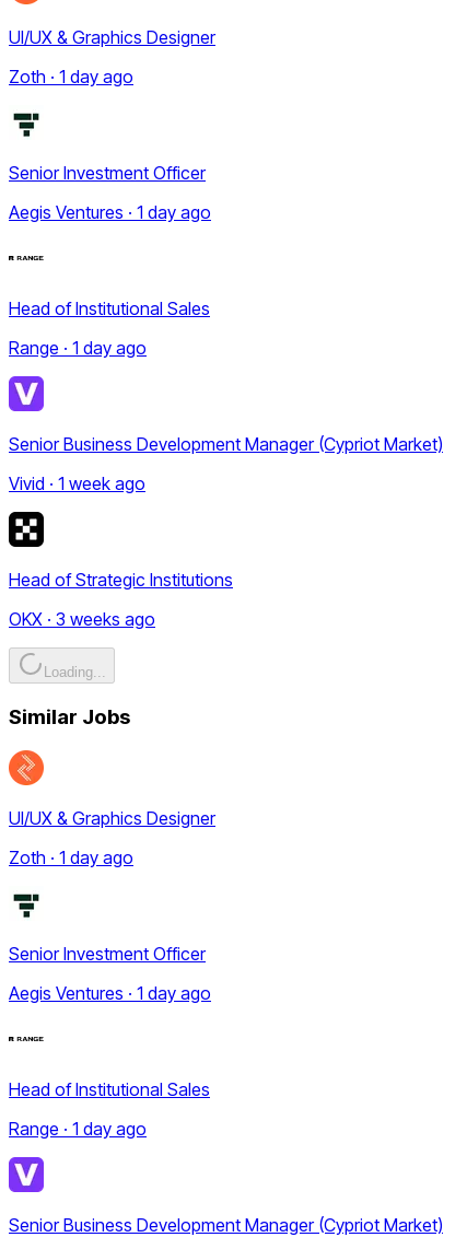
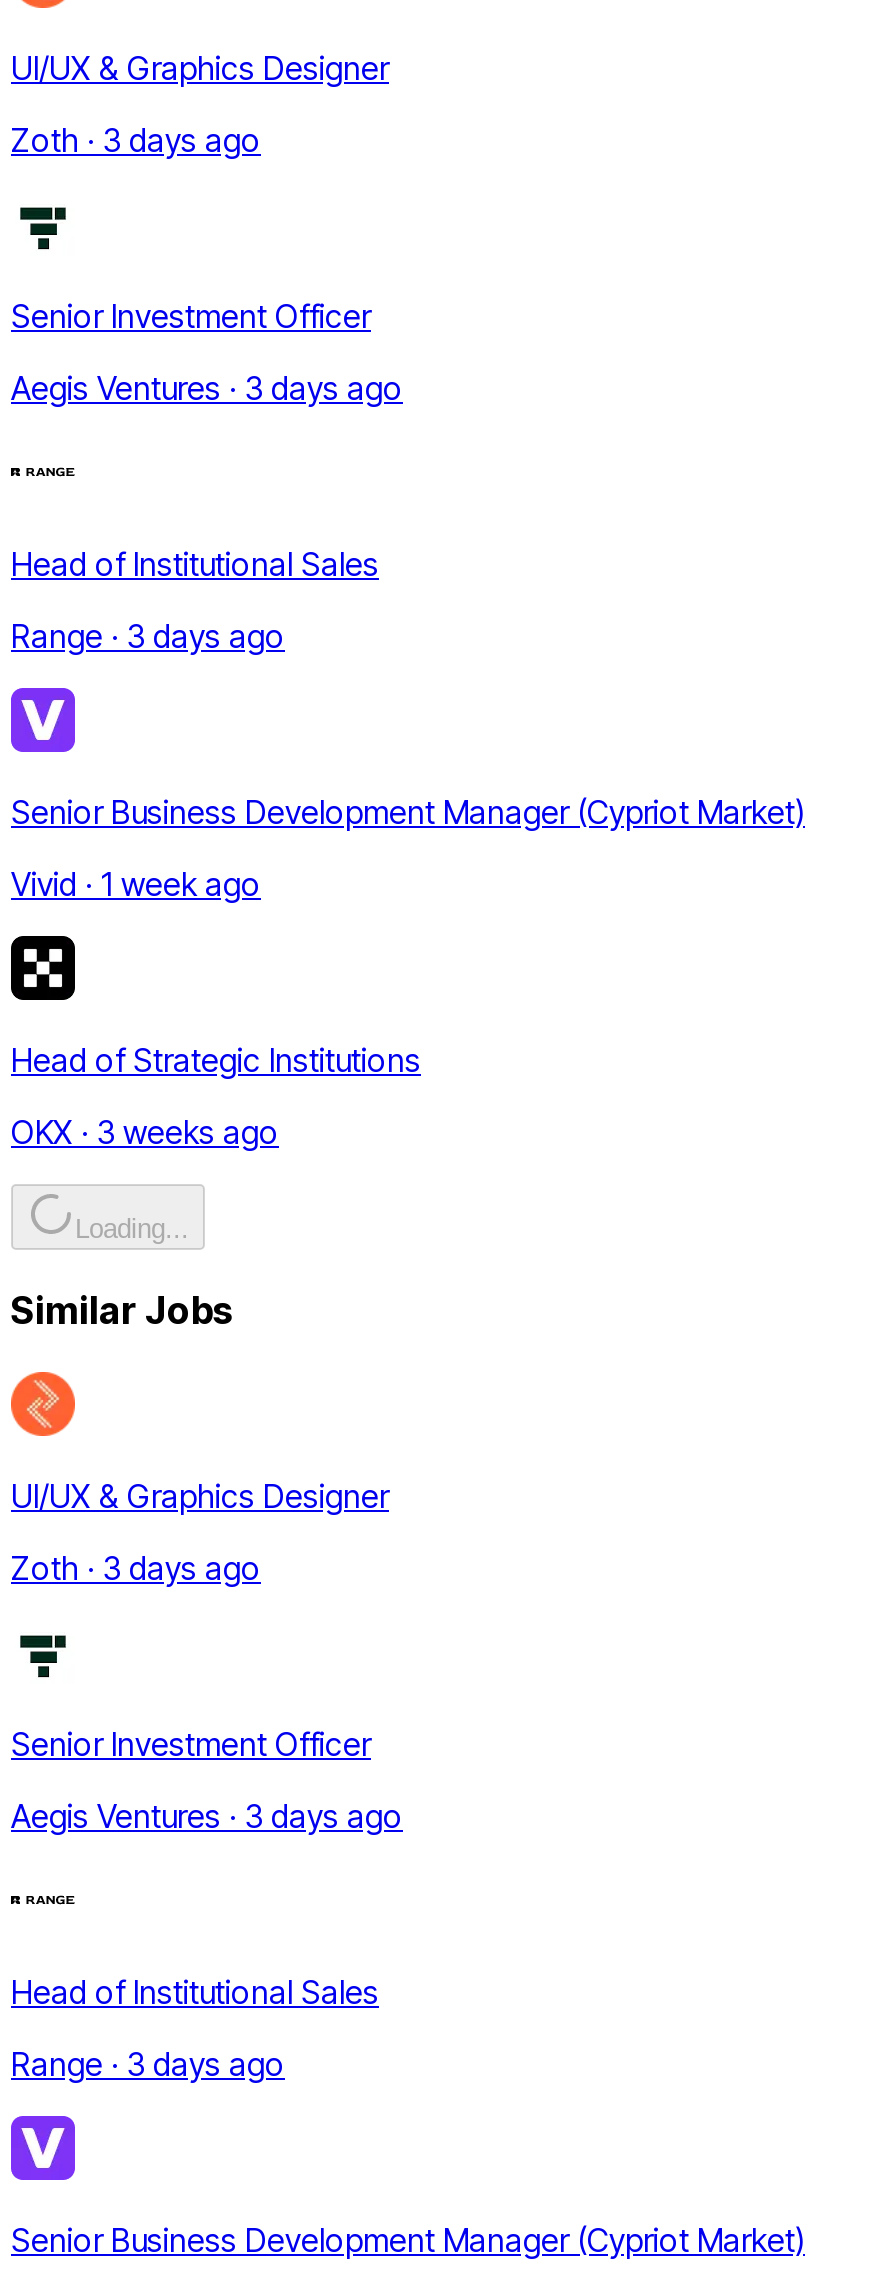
[9,66,133,88] Zoth · 1 day ago -> [11,121,261,161] Zoth · 3 days ago
[9,202,211,223] Aegis Ventures · 1 day ago -> [11,369,403,409] Aegis Ventures · 3 days ago
[9,337,147,359] Range · 1 day ago -> [11,617,285,657] Range · 3 days ago
[9,846,133,868] Zoth · 1 day ago -> [11,1548,261,1588] Zoth · 3 days ago
[9,982,211,1004] Aegis Ventures · 1 day ago -> [11,1796,403,1836] Aegis Ventures · 3 days ago
[9,1118,147,1139] Range · 1 day ago -> [11,2044,285,2084] Range · 3 days ago

